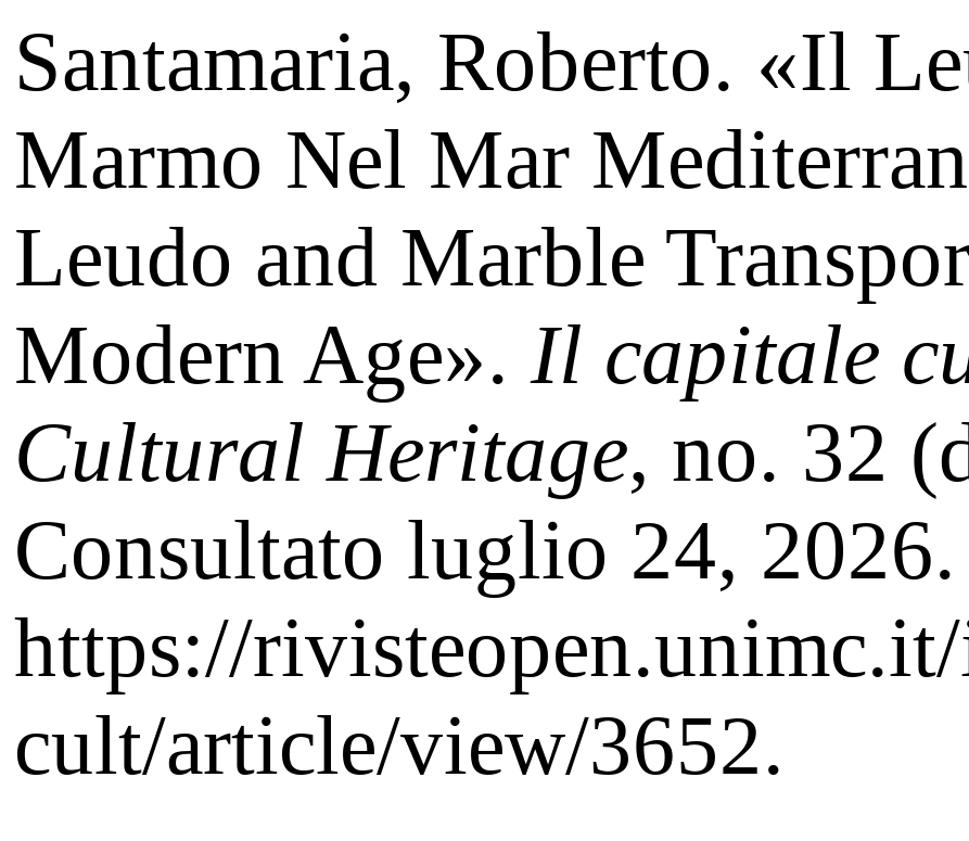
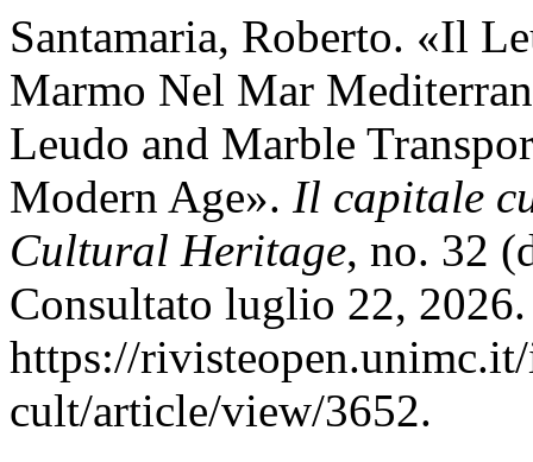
[14,502,956,596] Consultato luglio 24, 2026. -> [10,278,526,329] Consultato luglio 22, 2026.

